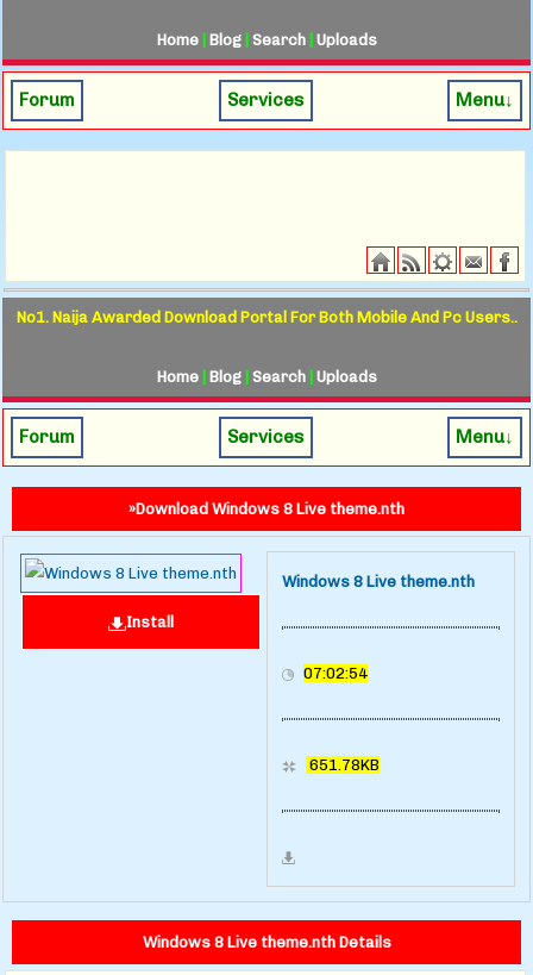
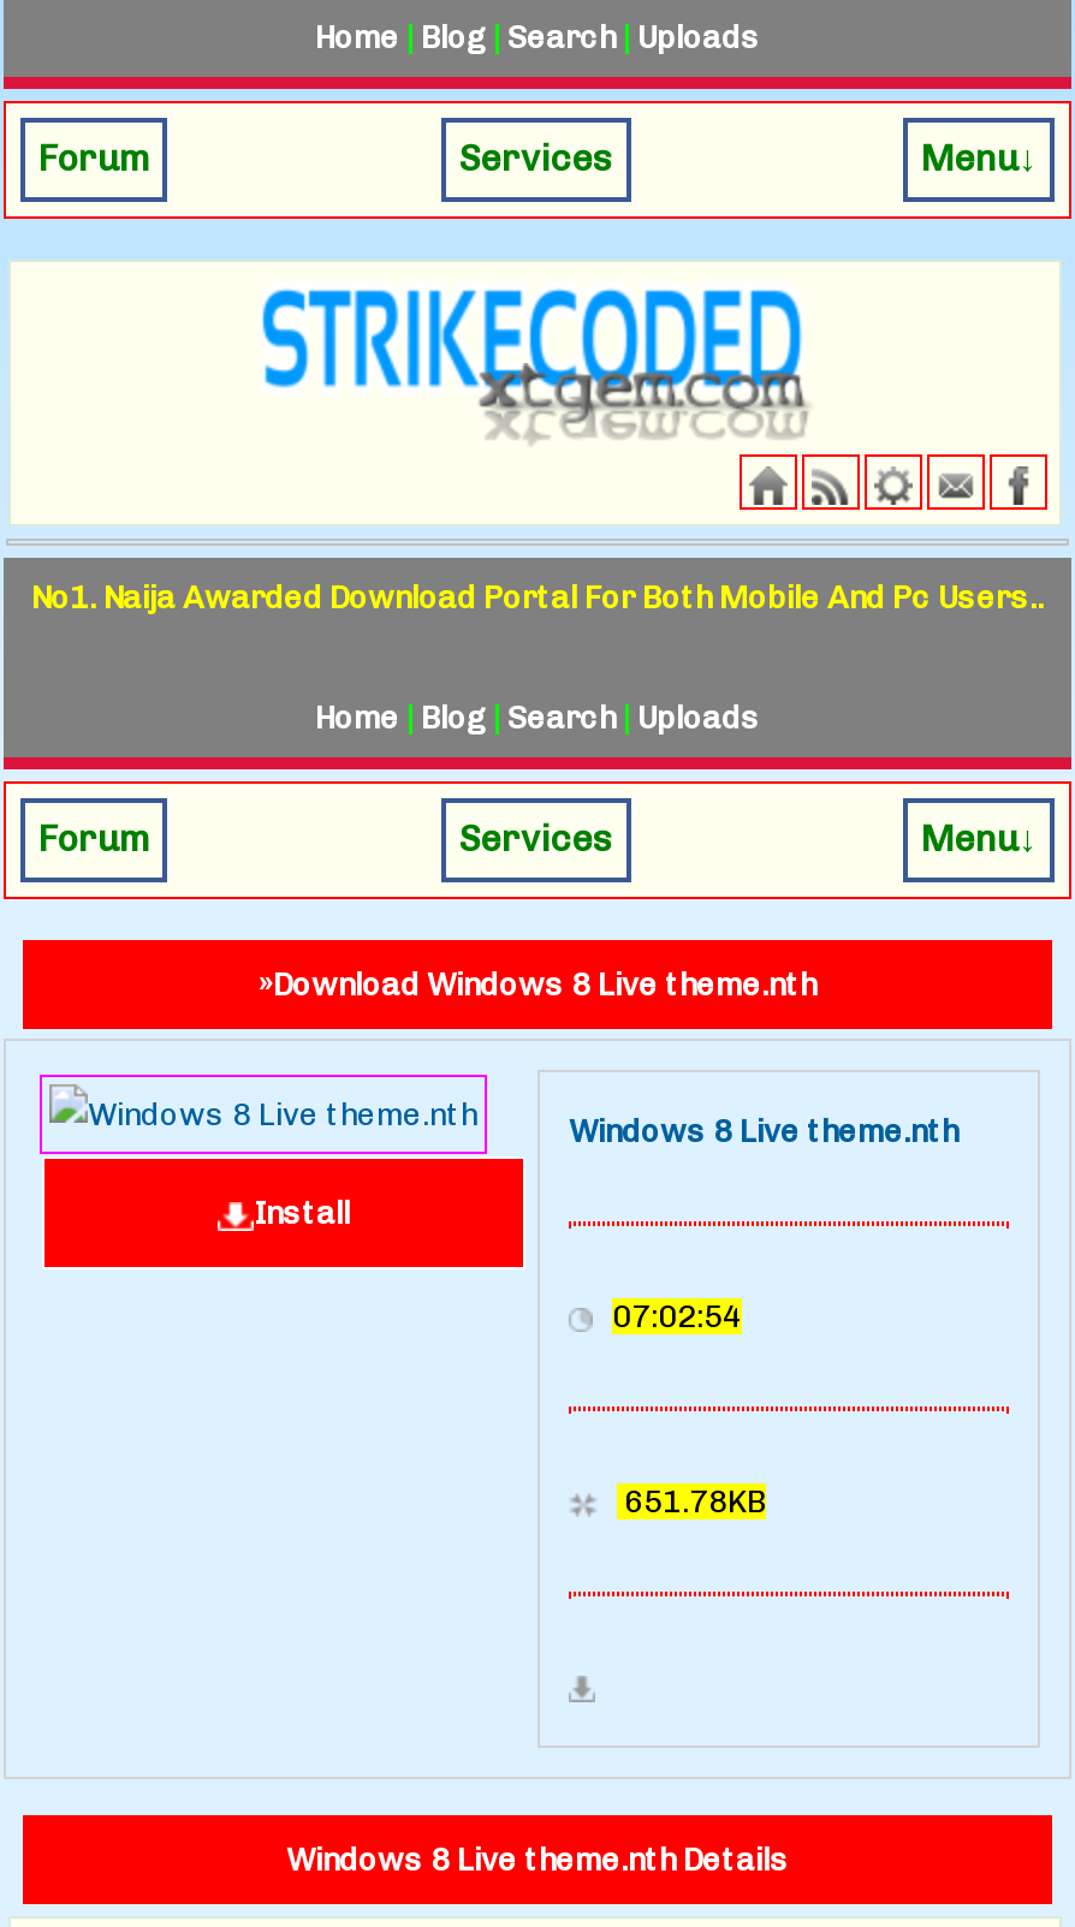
none -> [261,286,809,442] [image]

